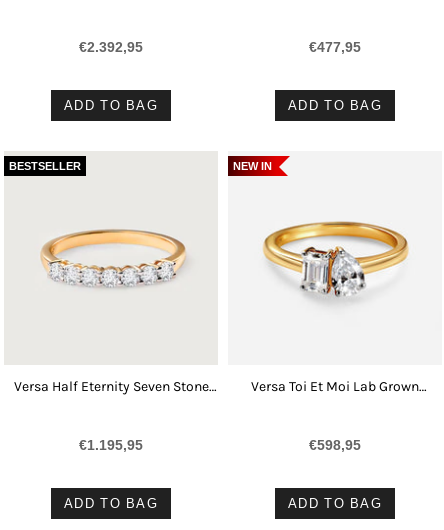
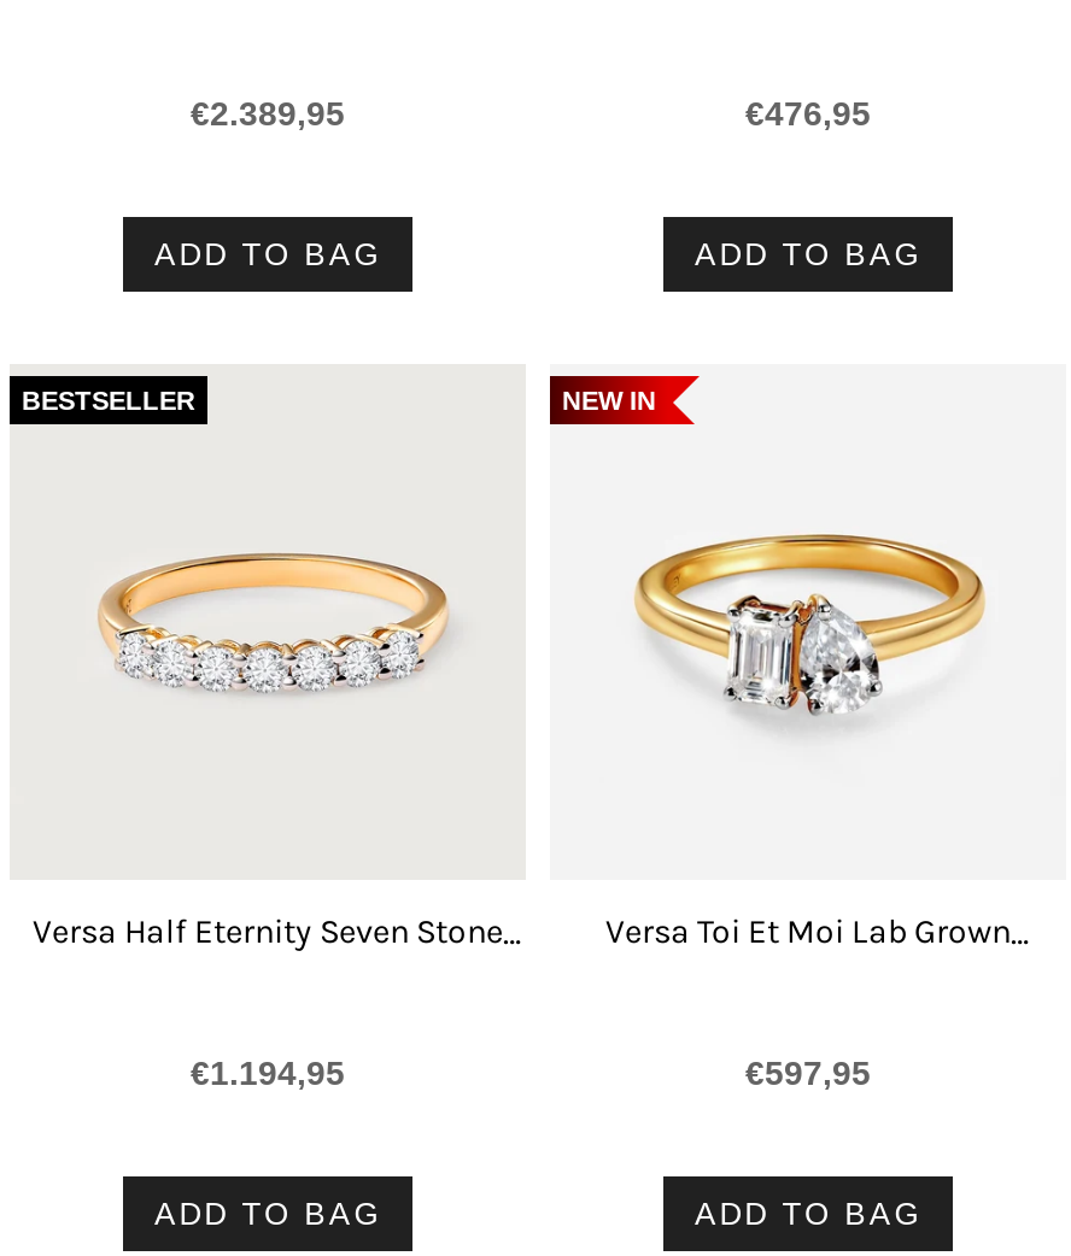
[79,39,143,55] €2.392,95 -> [191,95,345,134] €2.389,95
[309,39,361,55] €477,95 -> [745,95,871,134] €476,95
[79,437,143,453] €1.195,95 -> [191,1054,345,1093] €1.194,95
[309,437,361,453] €598,95 -> [745,1054,871,1093] €597,95

